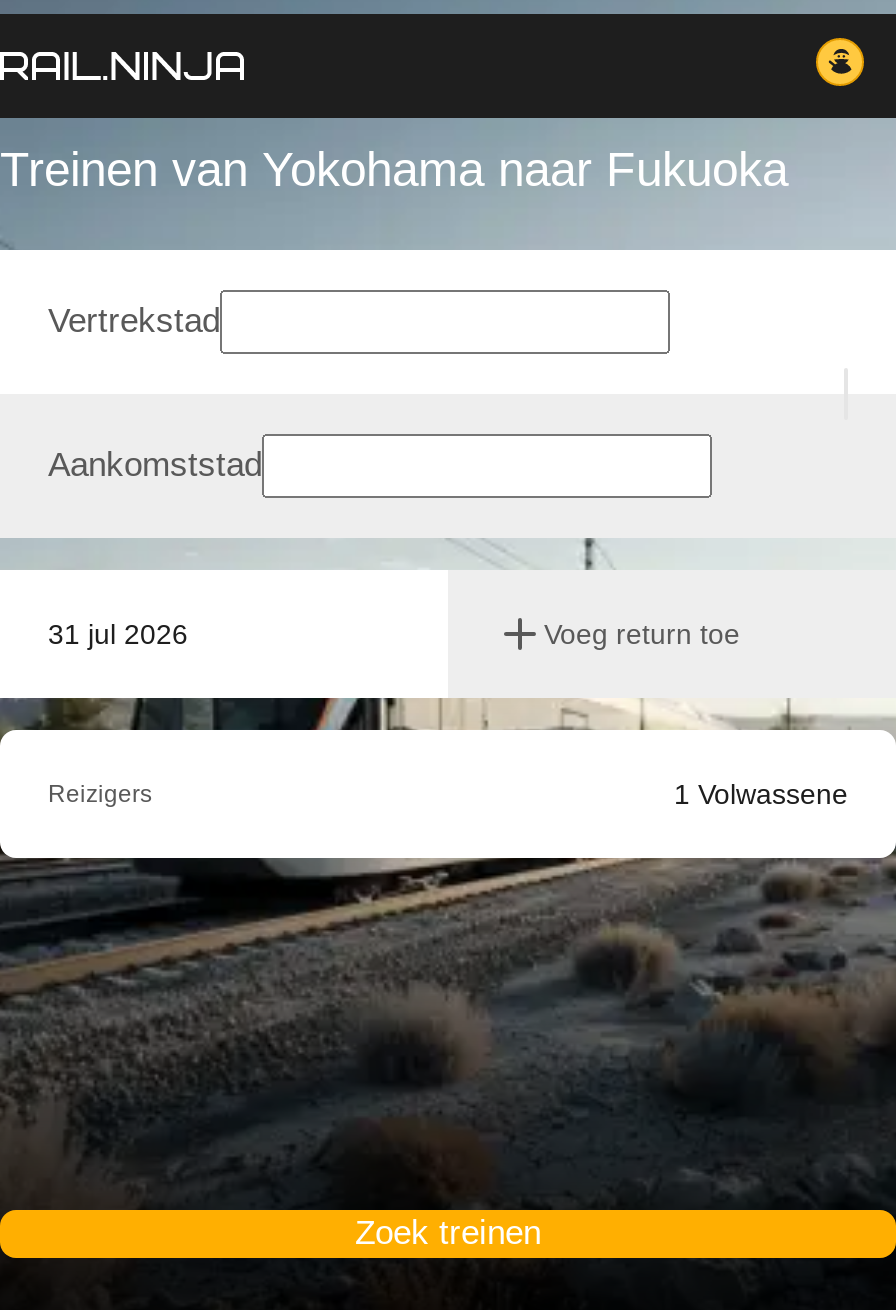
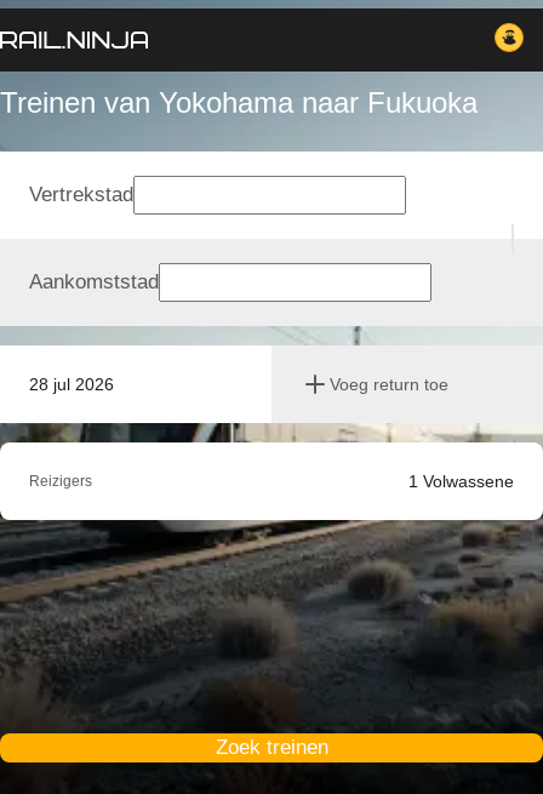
[48,618,188,650] 31 jul 2026 -> [29,375,114,394] 28 jul 2026

